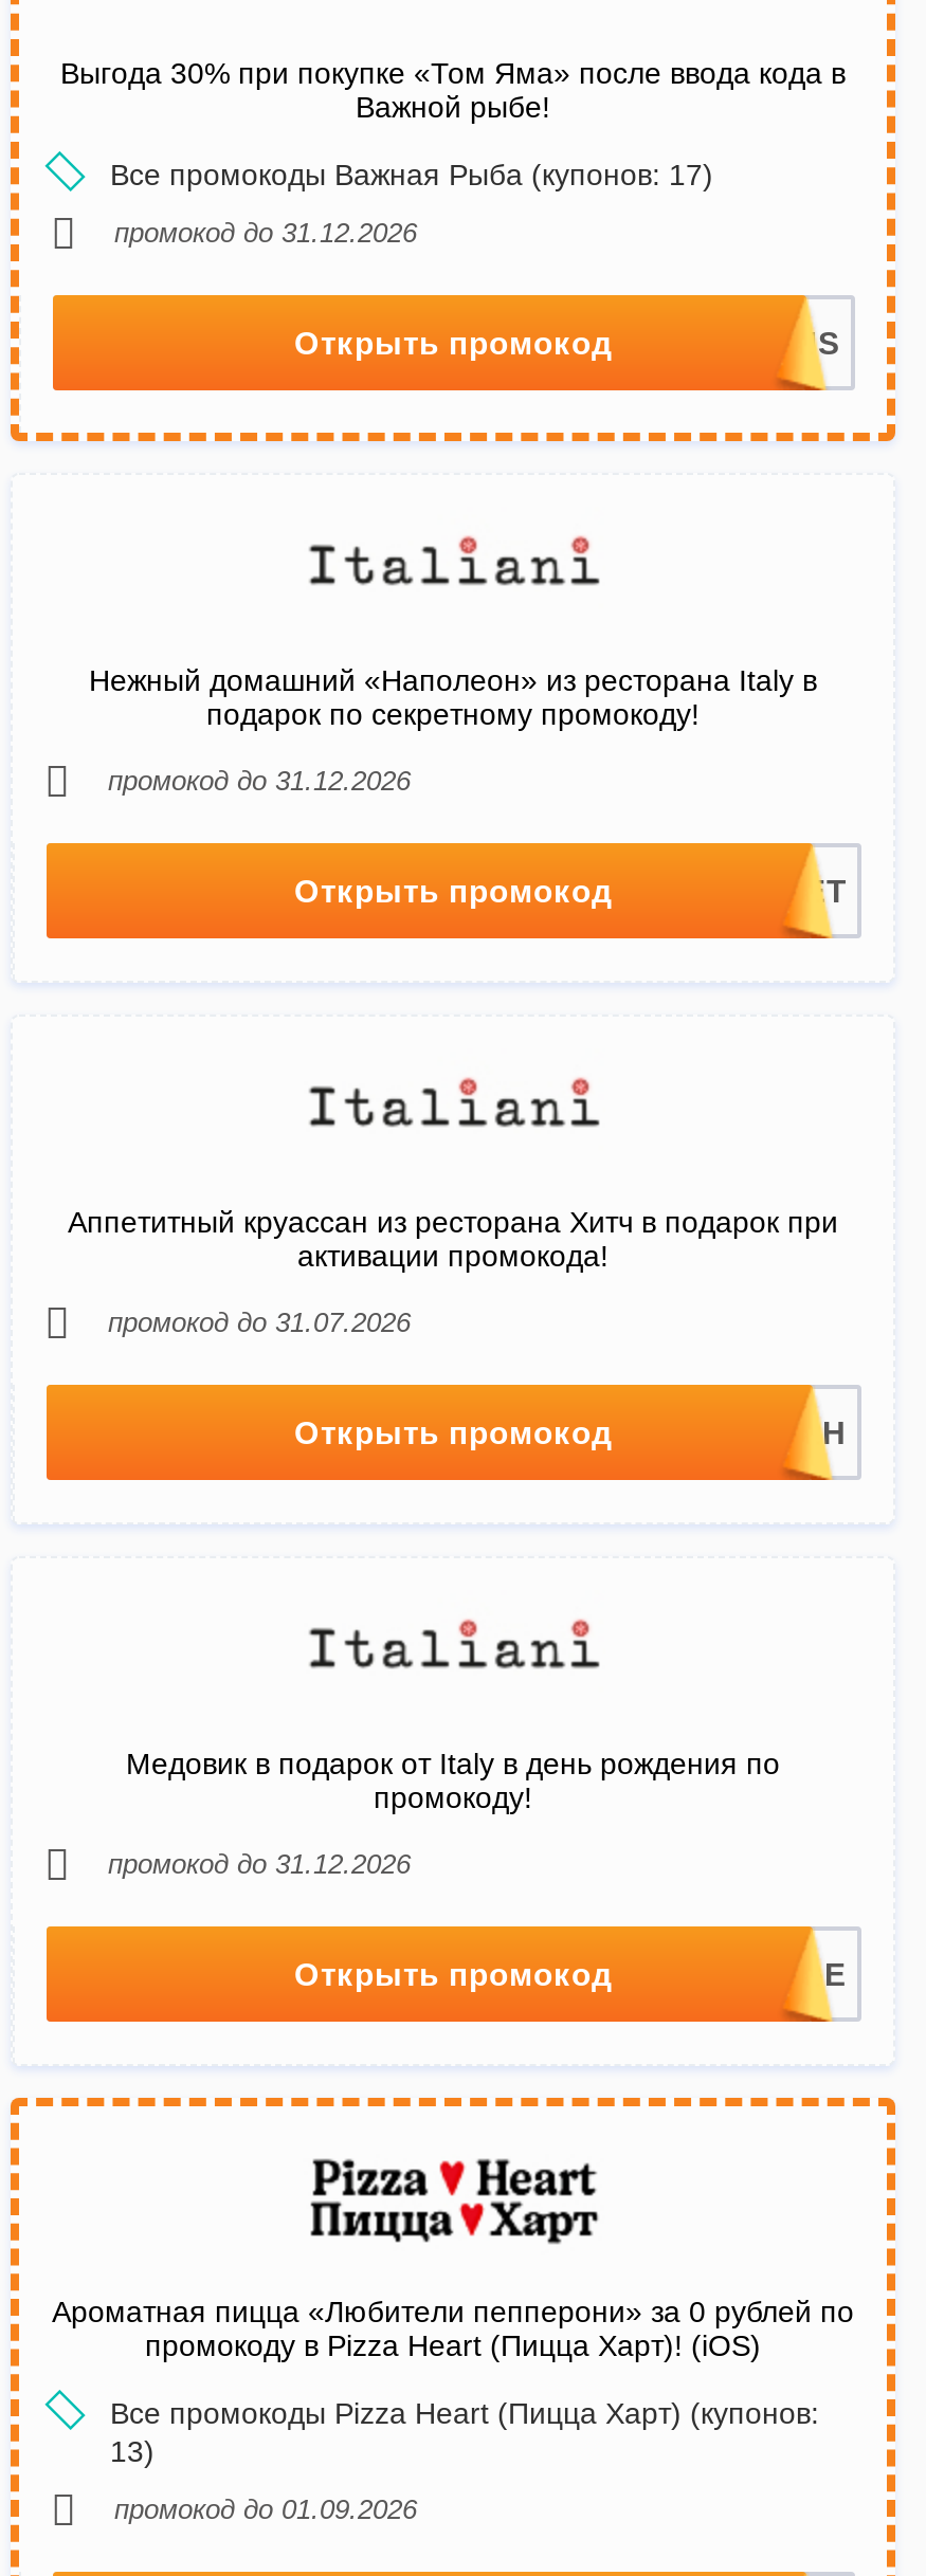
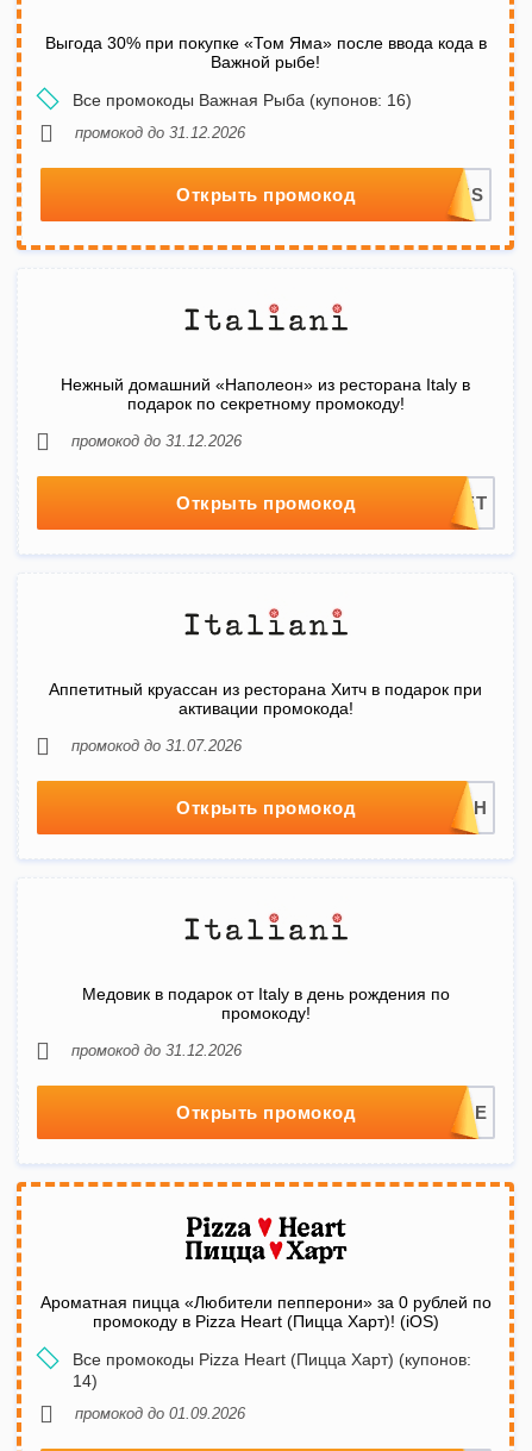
[110,158,713,191] Все промокоды Важная Рыба (купонов: 17) -> [73,90,412,110] Все промокоды Важная Рыба (купонов: 16)
[110,2434,155,2468] 13) -> [73,1371,98,1390] 14)

